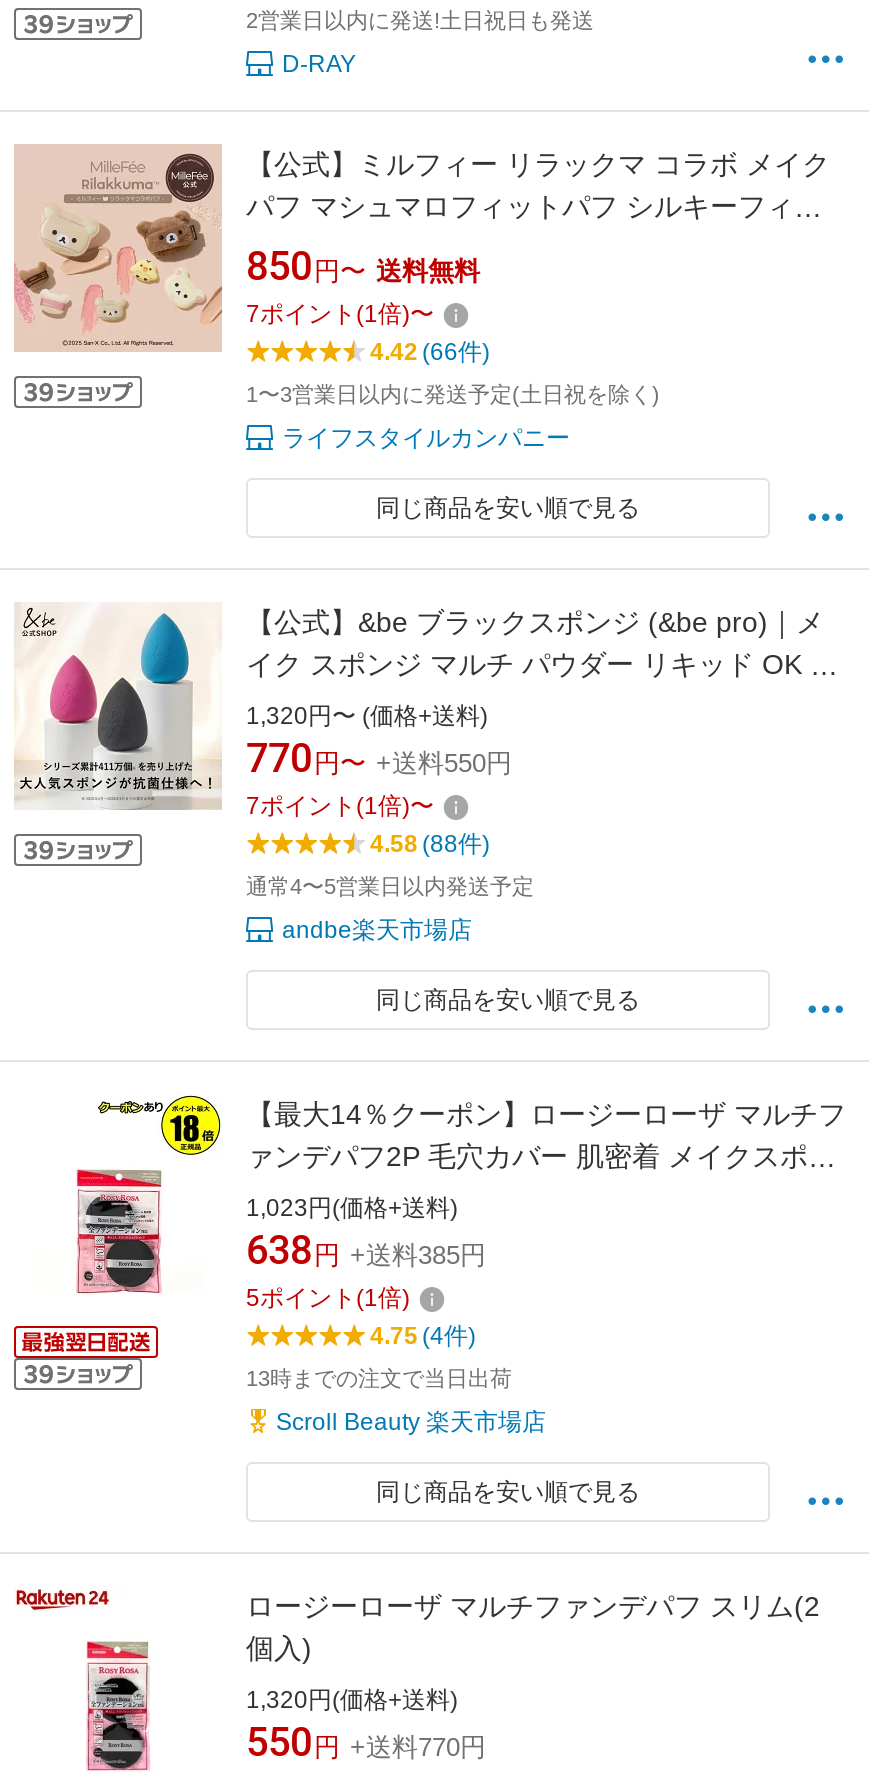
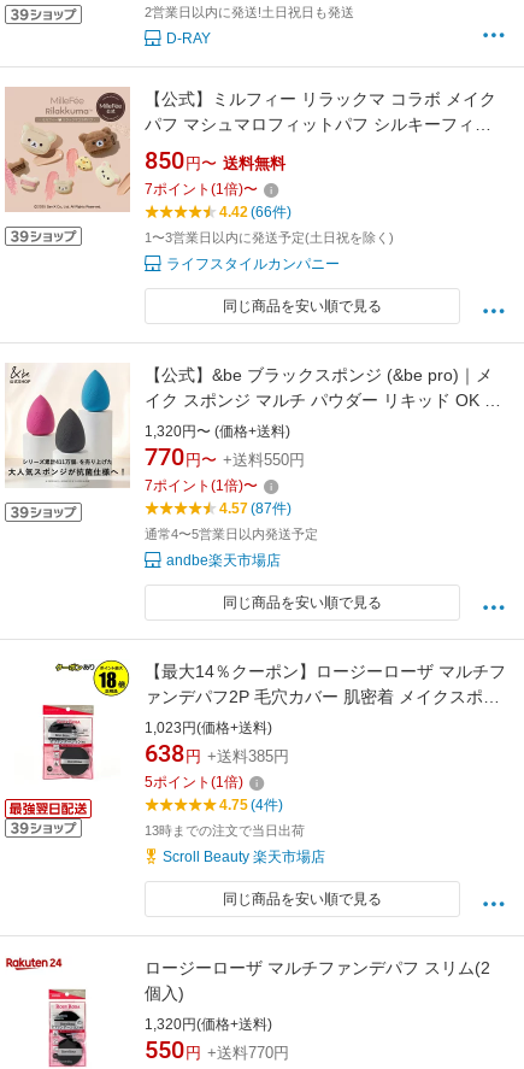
[370,831,490,859] 4.58 (88件) -> [219,501,292,518] 4.57 (87件)

